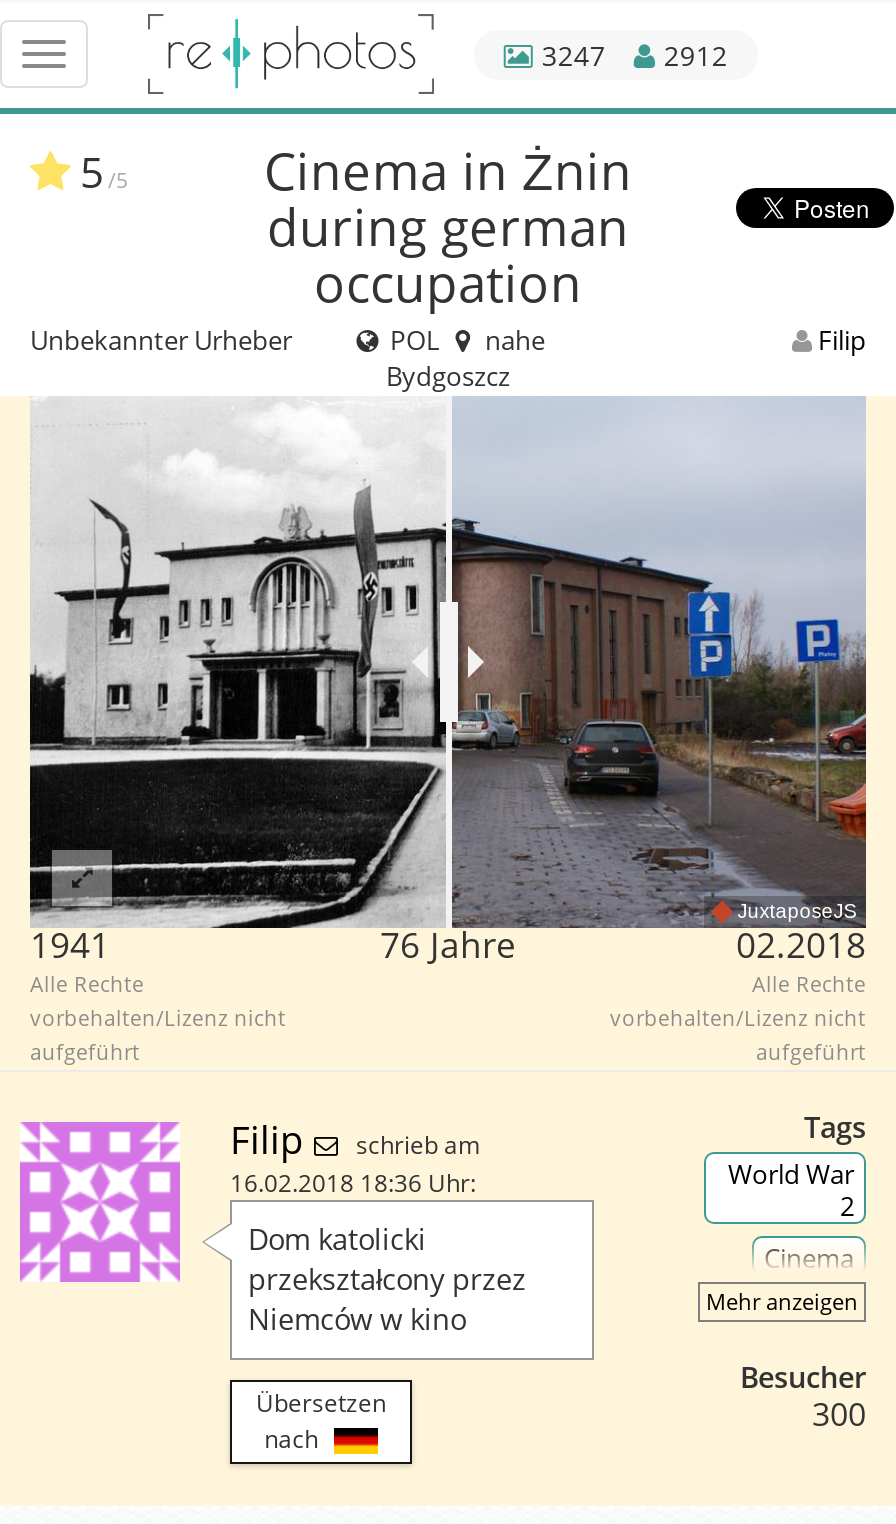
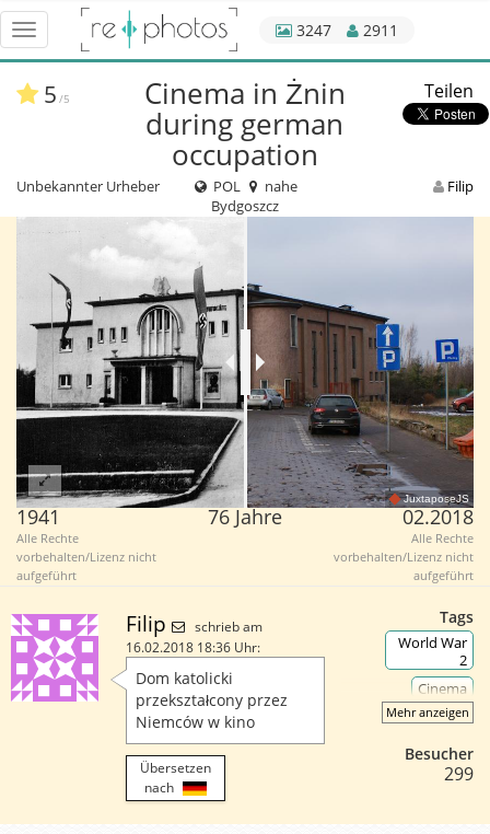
[534,35,728,73] 3247 2912 -> [292,19,398,40] 3247 2911
none -> [424,79,474,103] Teilen
[812,1392,866,1436] 300 -> [444,762,474,786] 299

